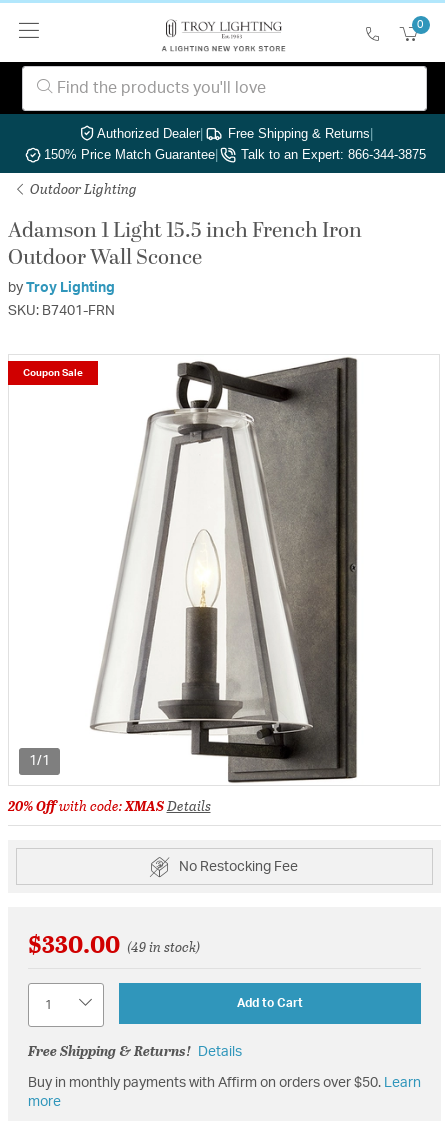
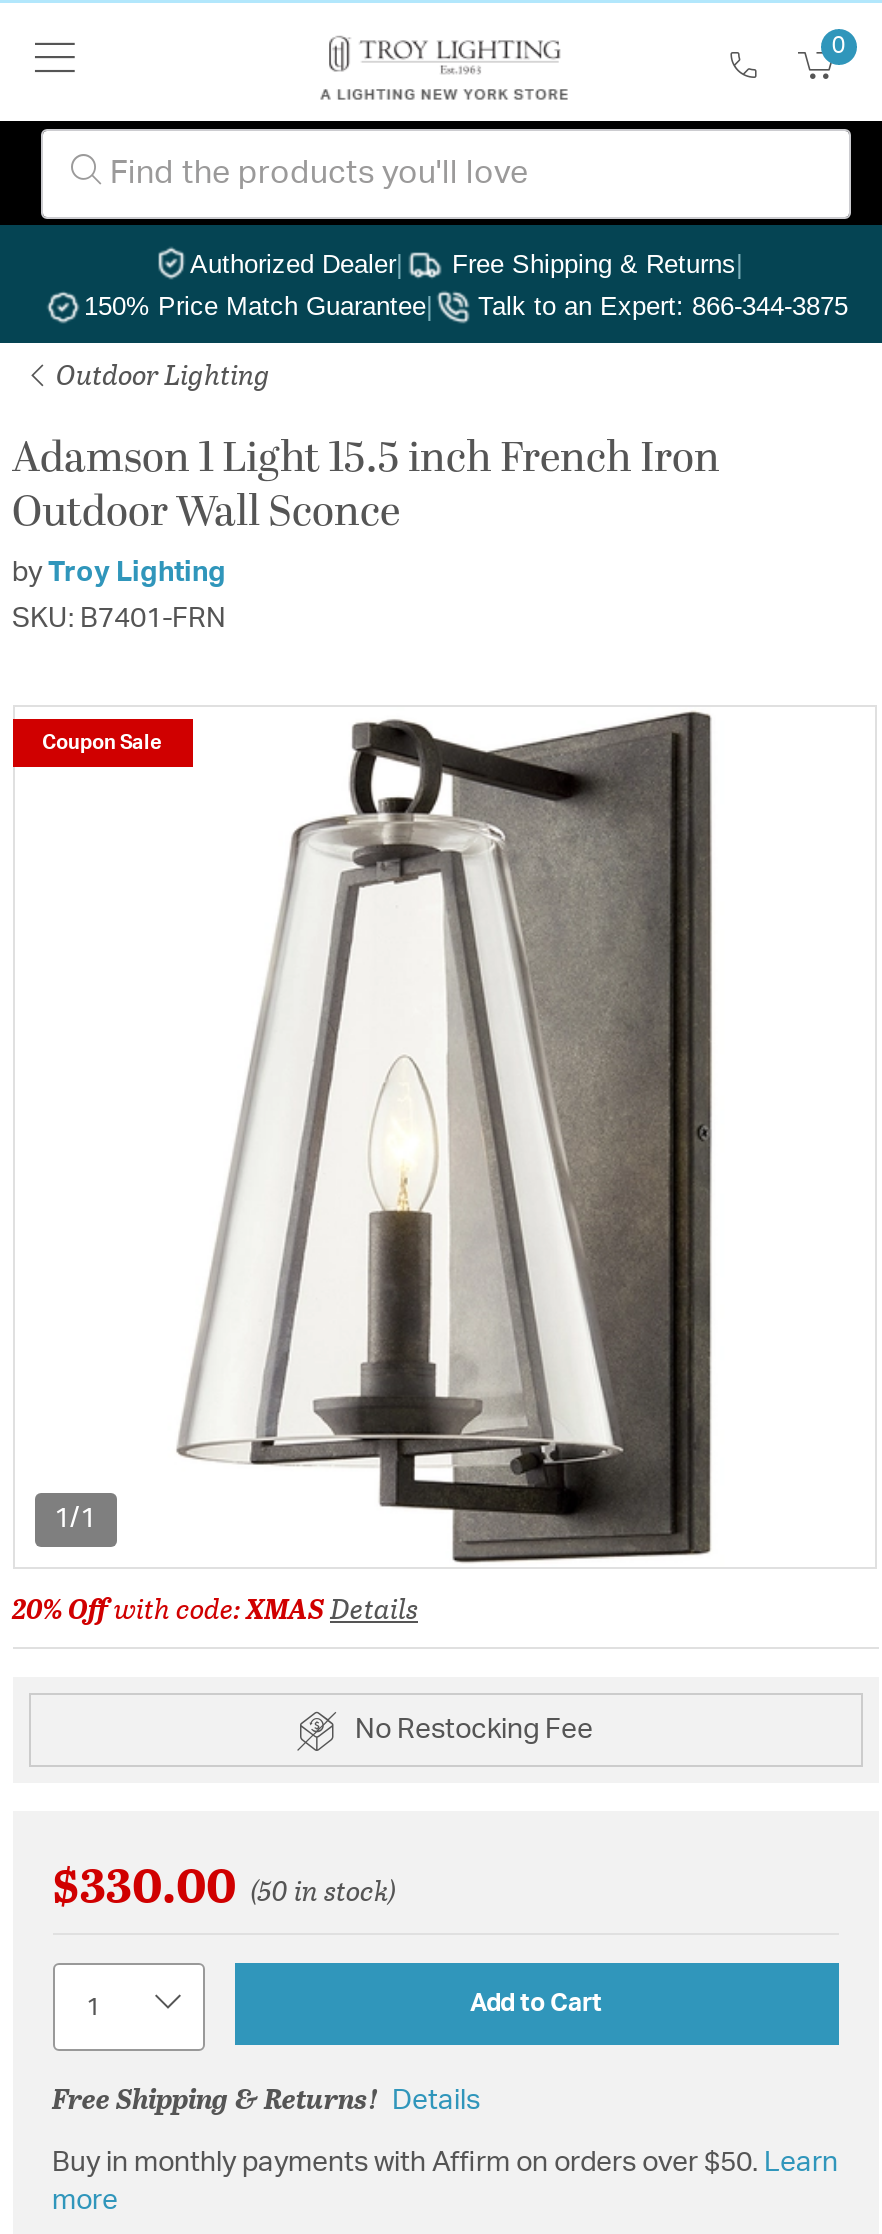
[27,926,199,961] $330.00 (49 in stock) -> [52,1849,396,1919] $330.00 (50 in stock)

